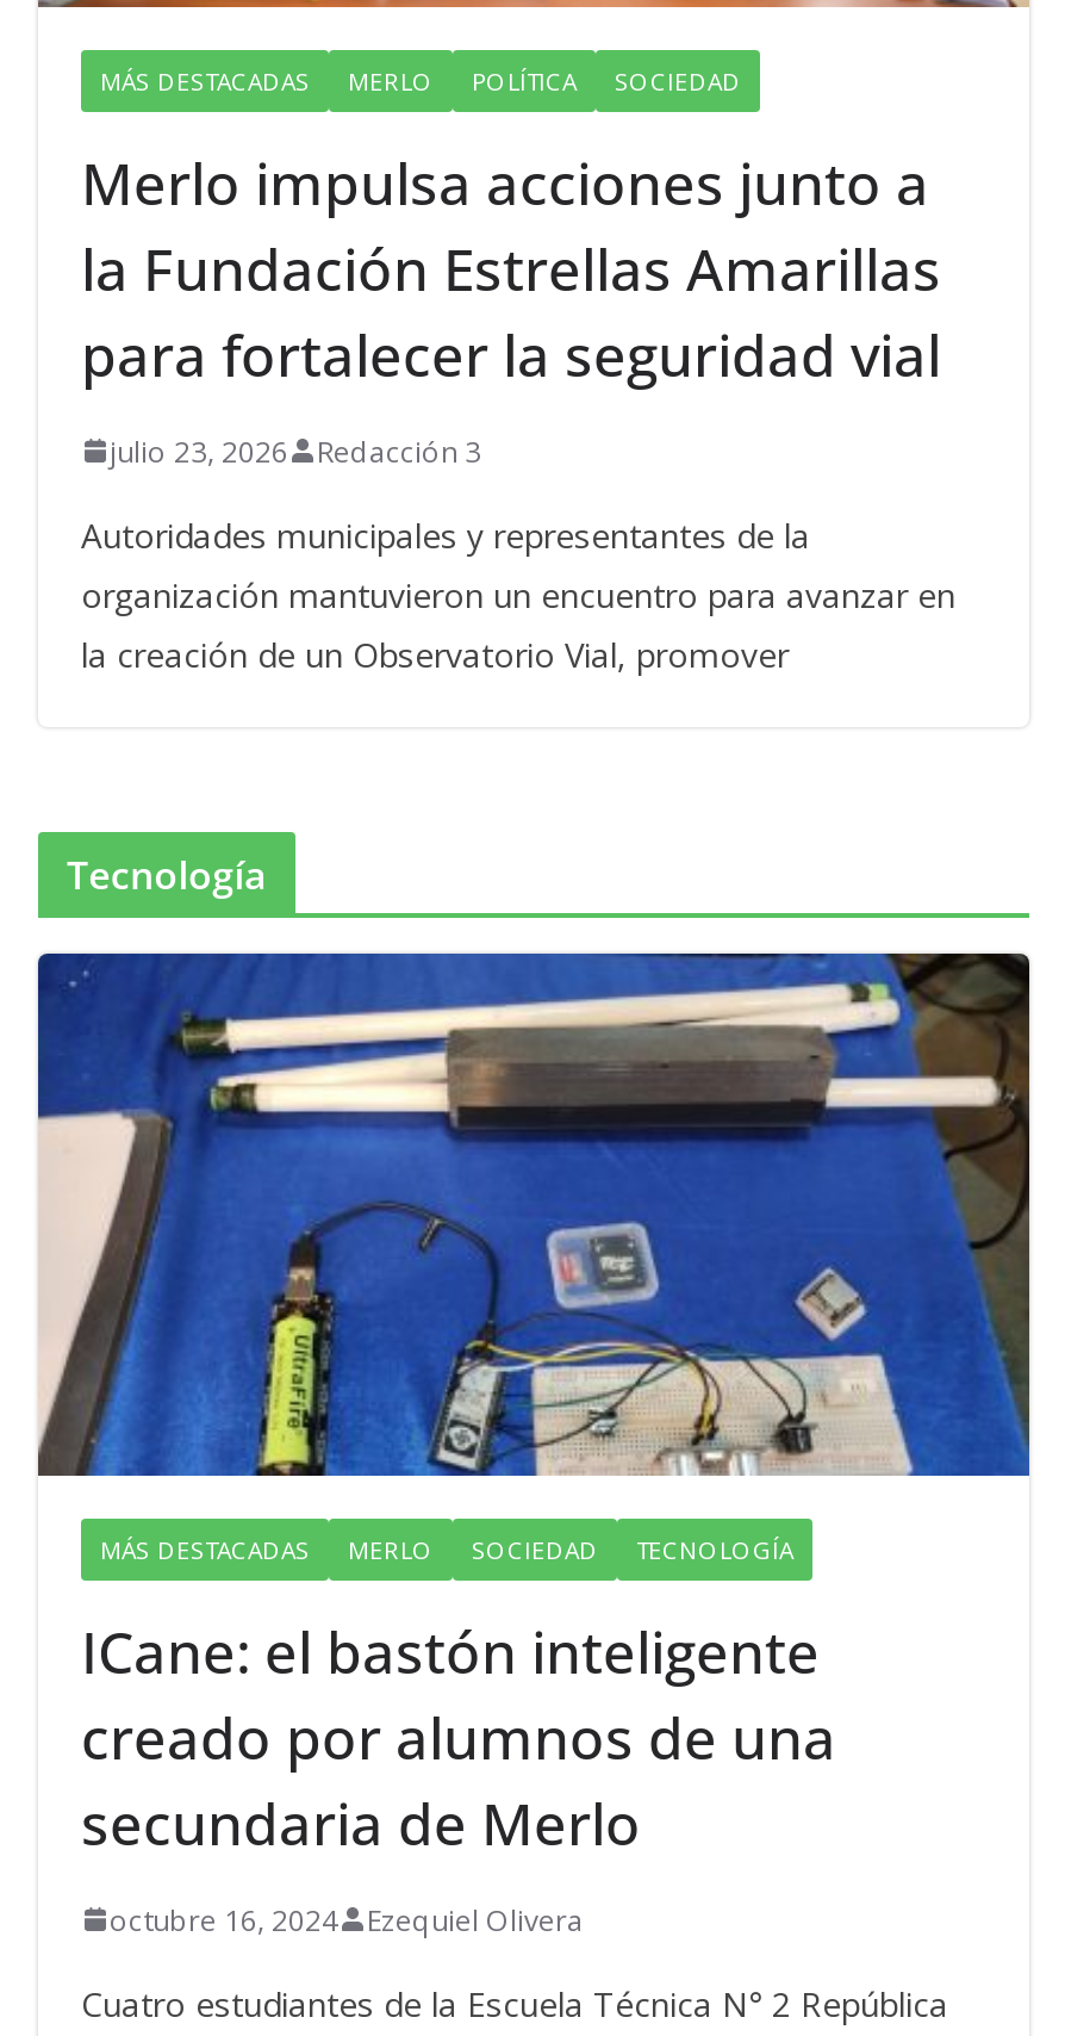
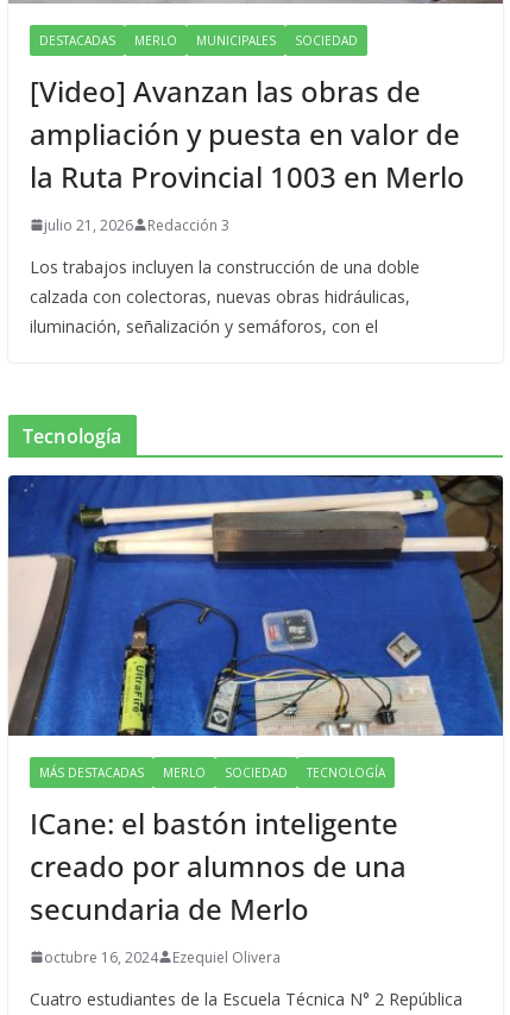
[100,64,310,98] MÁS DESTACADAS -> [39,32,115,49] DESTACADAS
[472,64,577,98] POLÍTICA -> [196,32,276,49] MUNICIPALES
[81,143,941,393] Merlo impulsa acciones junto a | la Fundación Estrellas Amarillas | para fortalecer la seguridad vial -> [30,71,465,196] [Video] Avanzan las obras de | ampliación y puesta en valor de | la Ruta Provincial 1003 en Merlo
[110,431,481,472] julio 23, 2026 Redacción 3 -> [44,215,229,235] julio 21, 2026 Redacción 3
[81,512,955,677] Autoridades municipales y representantes de la | organización mantuvieron un encuentro para avanzar en | la creación de un Observatorio Vial, promover -> [30,255,420,337] Los trabajos incluyen la construcción de una doble | calzada con colectoras, nuevas obras hidráulicas, | iluminación, señalización y semáforos, con el

